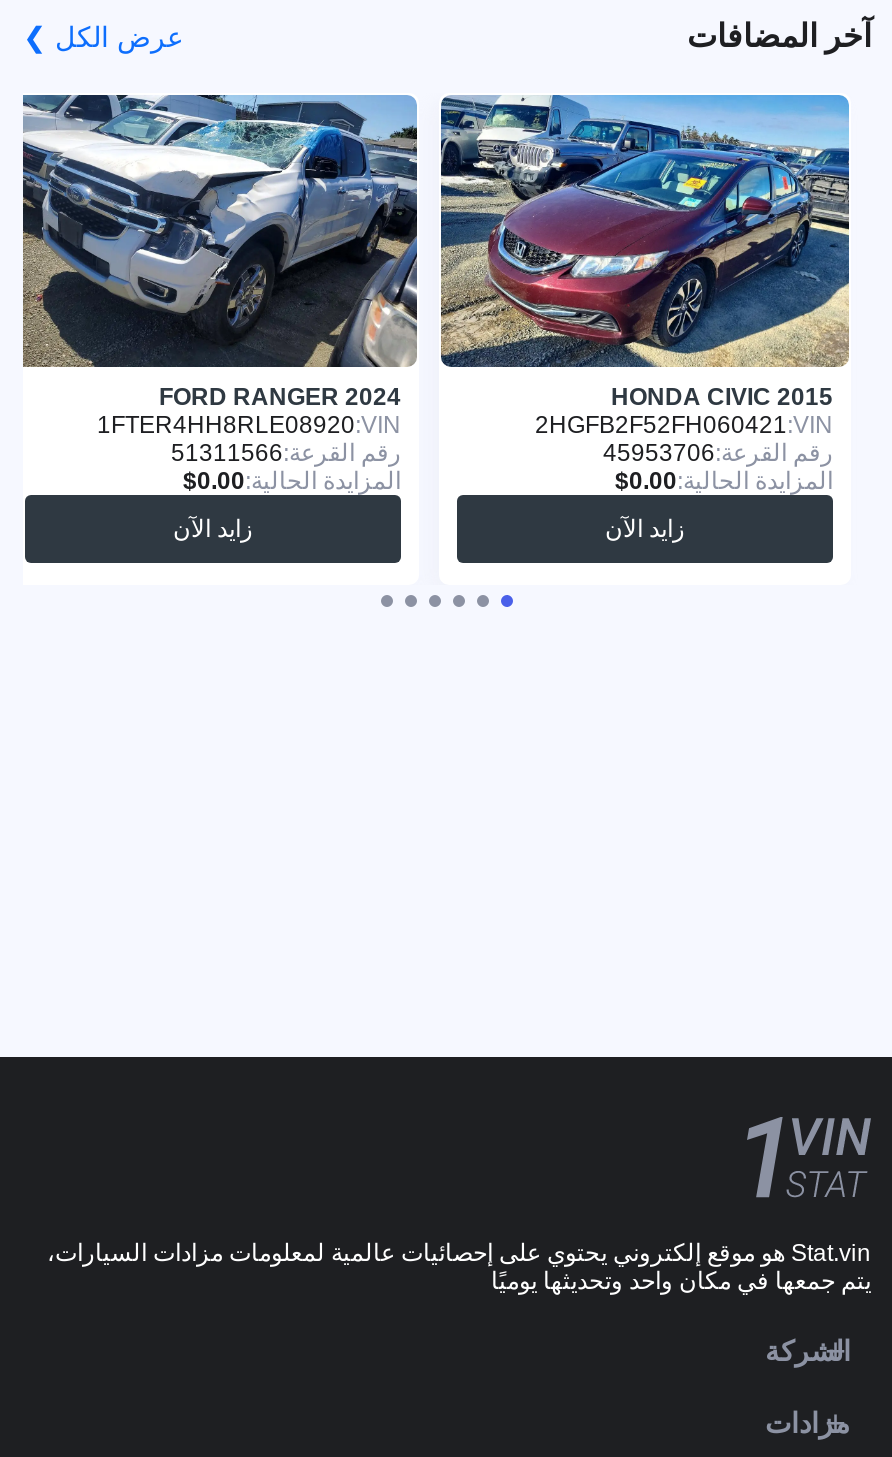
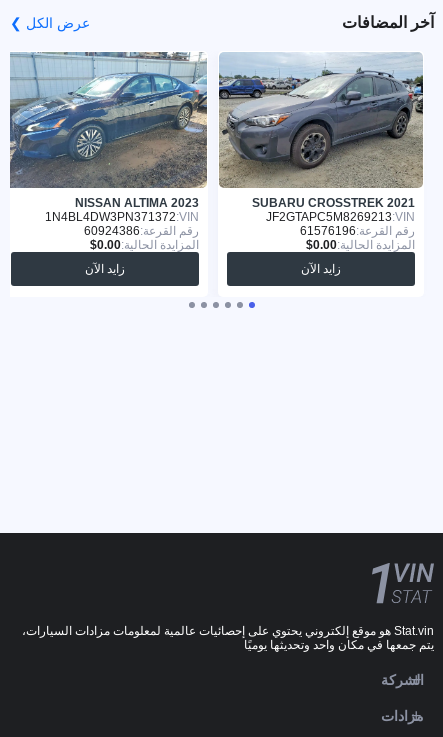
[23,93,419,412] [image] | FORD RANGER 2024 -> [10,51,208,210] [image] | NISSAN ALTIMA 2023
[439,93,851,412] [image] | HONDA CIVIC 2015 -> [218,52,424,210] [image] | SUBARU CROSSTREK 2021
[97,412,401,468] 1FTER4HH8RLE08920 | رقم القرعة:51311566 -> [45,210,199,238] 1N4BL4DW3PN371372 | رقم القرعة:60924386
[535,412,833,468] 2HGFB2F52FH060421 | رقم القرعة:45953706 -> [266,210,415,238] JF2GTAPC5M8269213 | رقم القرعة:61576196

